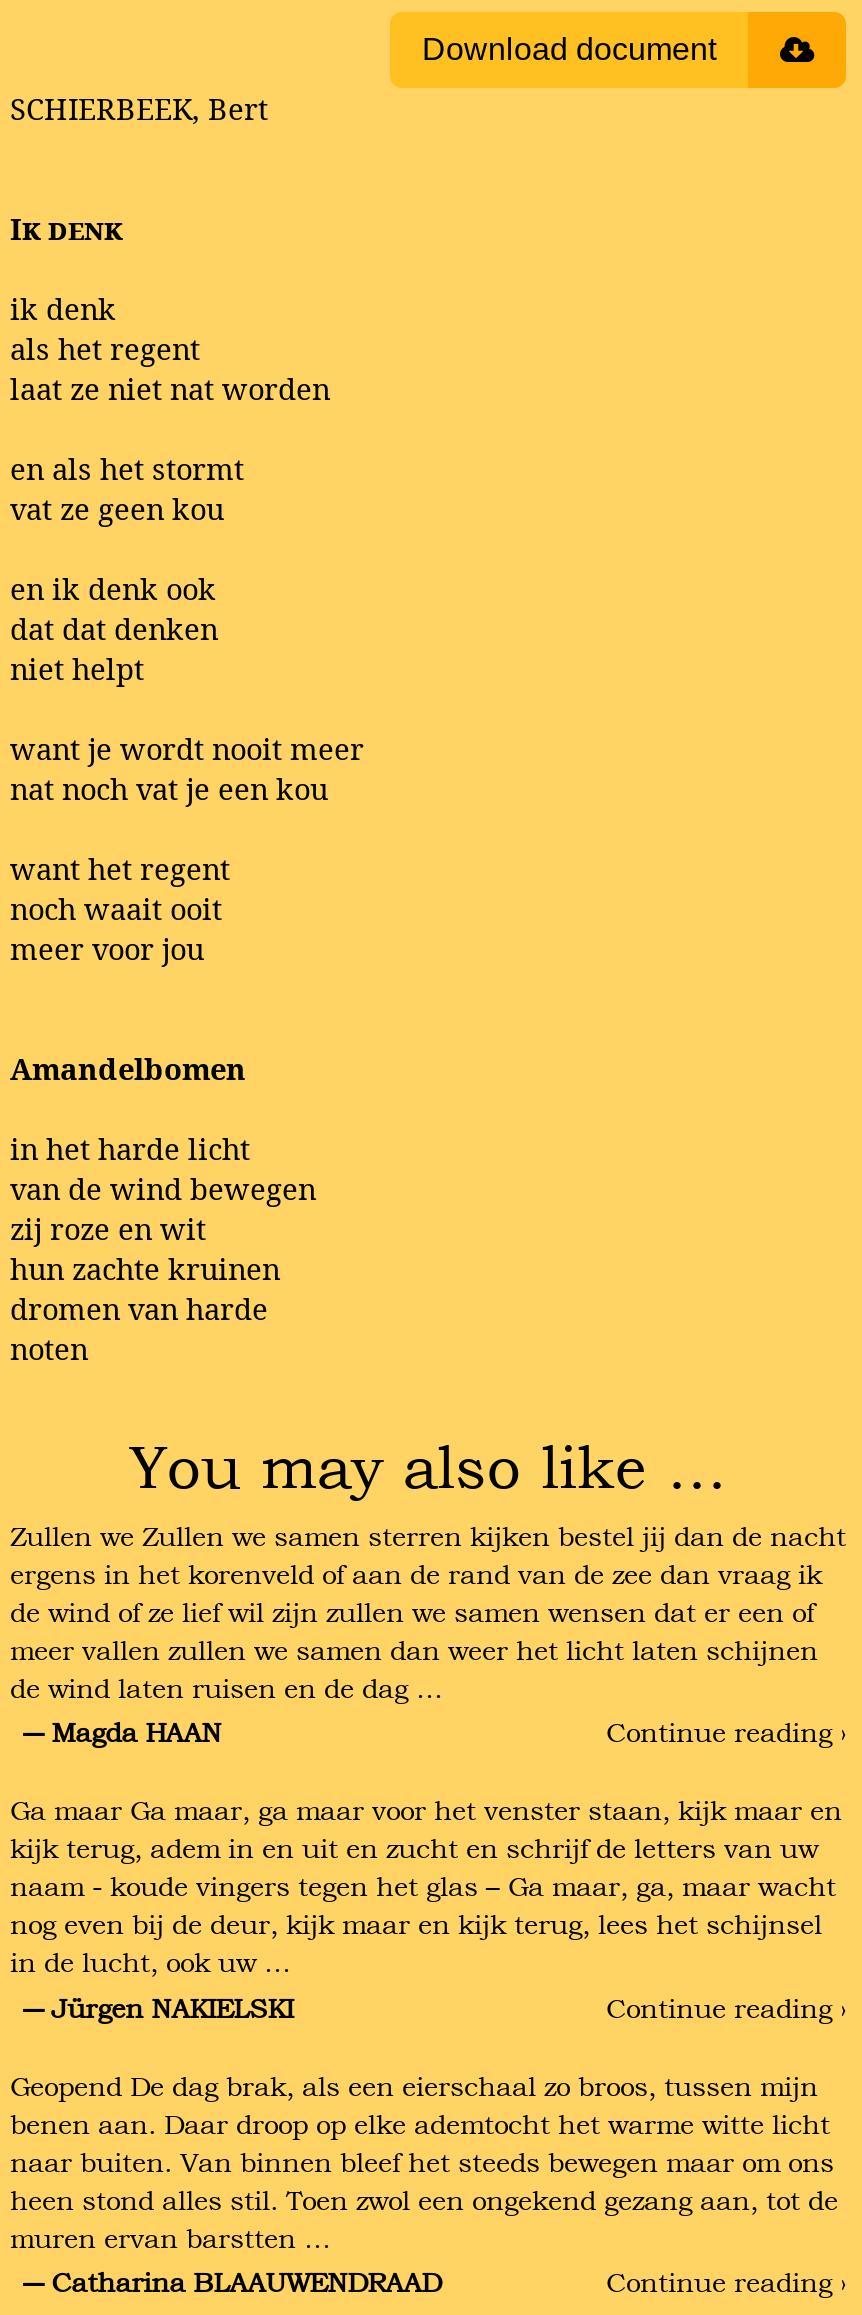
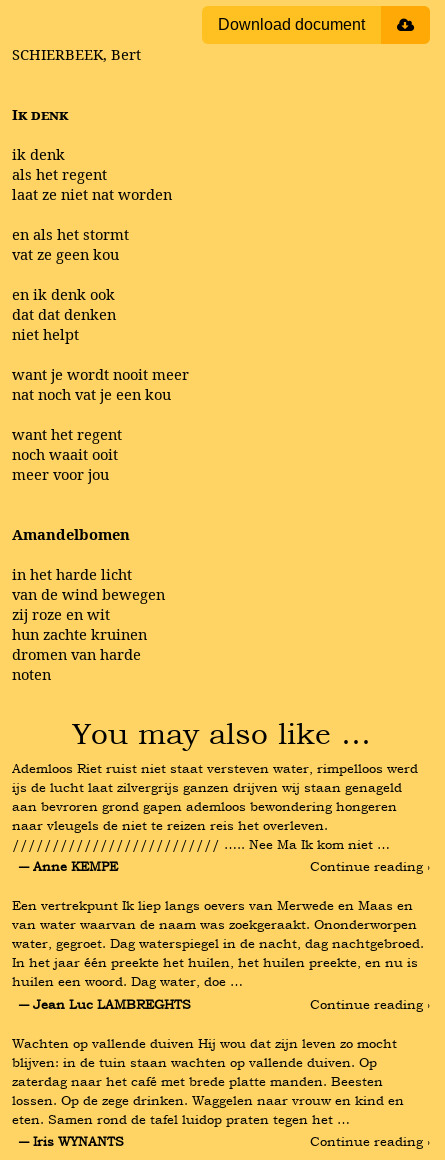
[10,1518,846,1751] Zullen we Zullen we samen sterren kijken bestel jij dan de nacht | ergens in het korenveld of aan de rand van de zee dan vraag ik | de wind of ze lief wil zijn zullen we samen wensen dat er een of | meer vallen zullen we samen dan weer het licht laten schijnen | de wind laten ruisen en de dag … | ― Magda HAAN -> [12,759,418,875] Ademloos Riet ruist niet staat versteven water, rimpelloos werd | ijs de lucht laat zilvergrijs ganzen drijven wij staan genageld | aan bevroren grond gapen ademloos bewondering hongeren | naar vleugels de niet te reizen reis het overleven. | ////////////////////////// ….. Nee Ma Ik kom niet … | ― Anne KEMPE
[10,1793,842,2025] Ga maar Ga maar, ga maar voor het venster staan, kijk maar en | kijk terug, adem in en uit en zucht en schrijf de letters van uw | naam - koude vingers tegen het glas – Ga maar, ga, maar wacht | nog even bij de deur, kijk maar en kijk terug, lees het schijnsel | in de lucht, ook uw … | ― Jürgen NAKIELSKI -> [12,896,424,1013] Een vertrekpunt Ik liep langs oevers van Merwede en Maas en | van water waarvan de naam was zoekgeraakt. Ononderworpen | water, gegroet. Dag waterspiegel in de nacht, dag nachtgebroed. | In het jaar één preekte het huilen, het huilen preekte, en nu is | huilen een woord. Dag water, doe … | ― Jean Luc LAMBREGHTS
[10,2067,838,2300] Geopend De dag brak, als een eierschaal zo broos, tussen mijn | benen aan. Daar droop op elke ademtocht het warme witte licht | naar buiten. Van binnen bleef het steeds bewegen maar om ons | heen stond alles stil. Toen zwol een ongekend gezang aan, tot de | muren ervan barstten … | ― Catharina BLAAUWENDRAAD -> [12,1034,404,1150] Wachten op vallende duiven Hij wou dat zijn leven zo mocht | blijven: in de tuin staan wachten op vallende duiven. Op | zaterdag naar het café met brede platte manden. Beesten | lossen. Op de zege drinken. Waggelen naar vrouw en kind en | eten. Samen rond de tafel luidop praten tegen het … | ― Iris WYNANTS

